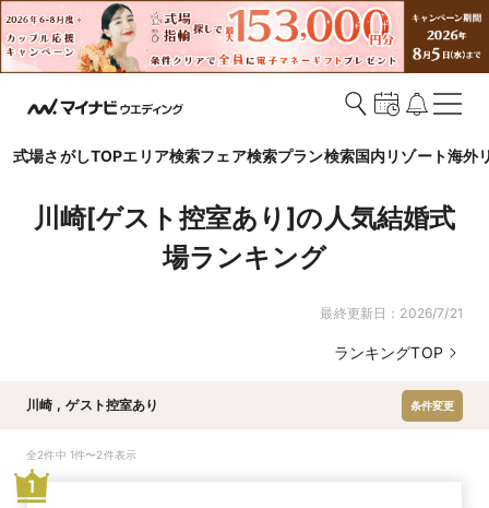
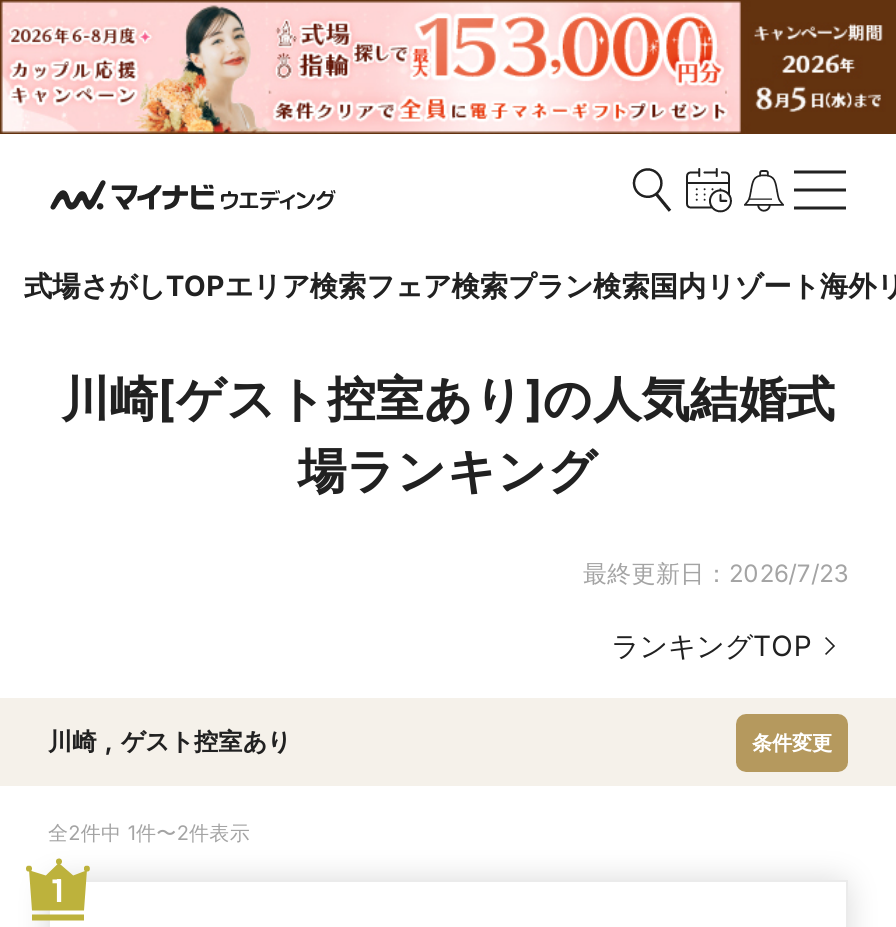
[320,305,463,321] 最終更新日：2026/7/21 -> [583,558,848,588] 最終更新日：2026/7/23

